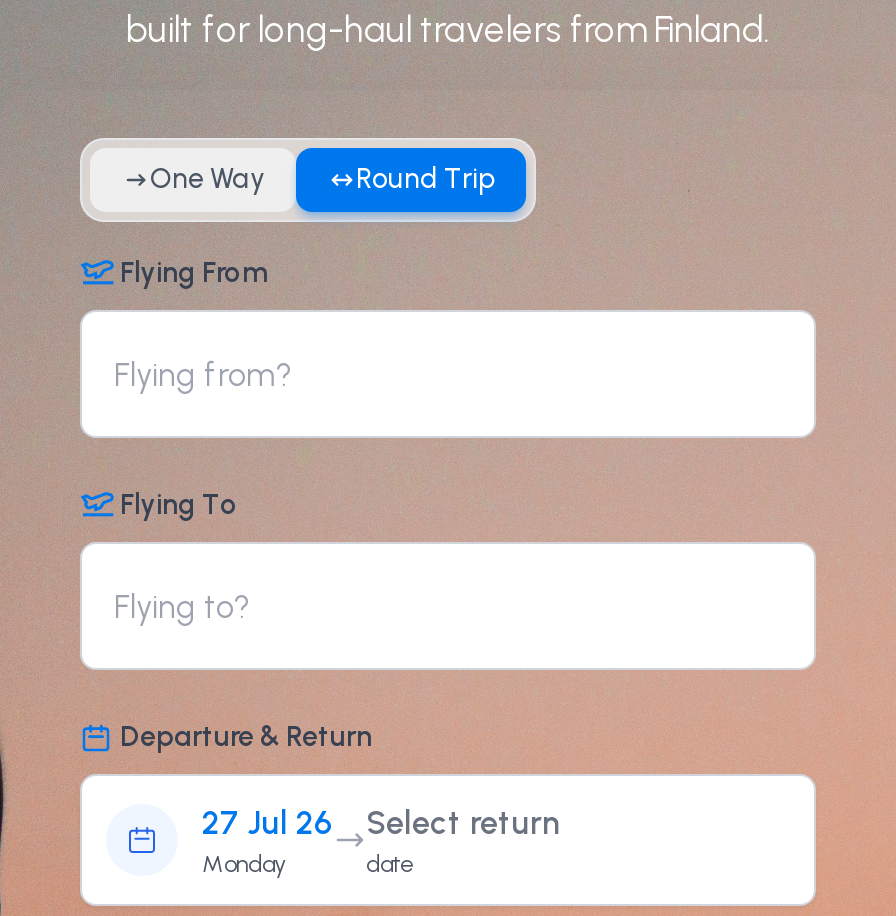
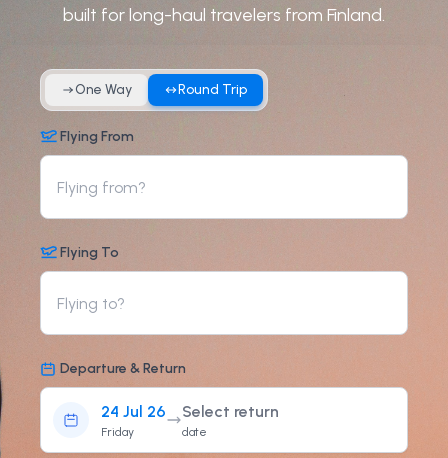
[202,804,334,878] 27 Jul 26 | Monday -> [101,402,166,439] 24 Jul 26 | Friday

